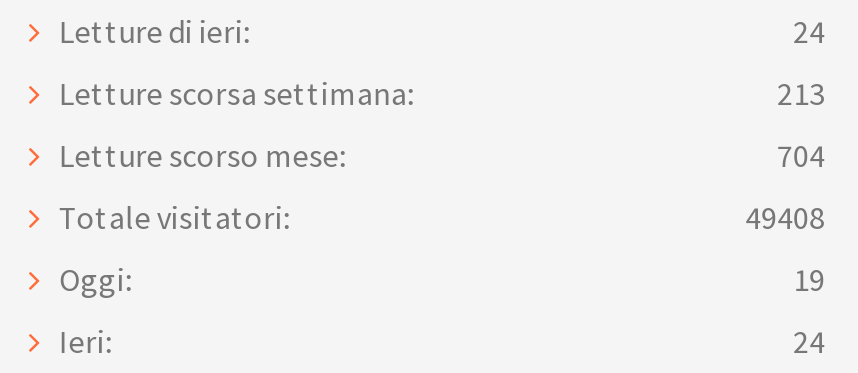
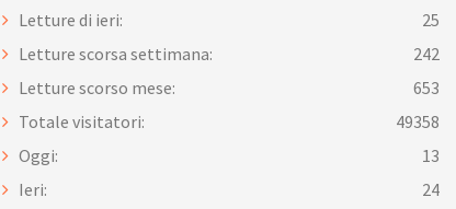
[793,11,825,51] 24 -> [422,9,439,31] 25
[777,73,825,113] 213 -> [413,43,439,65] 242
[777,135,825,175] 704 -> [413,77,439,99] 653
[745,197,825,237] 49408 -> [395,111,439,133] 49358
[793,259,825,299] 19 -> [422,145,439,166] 13

